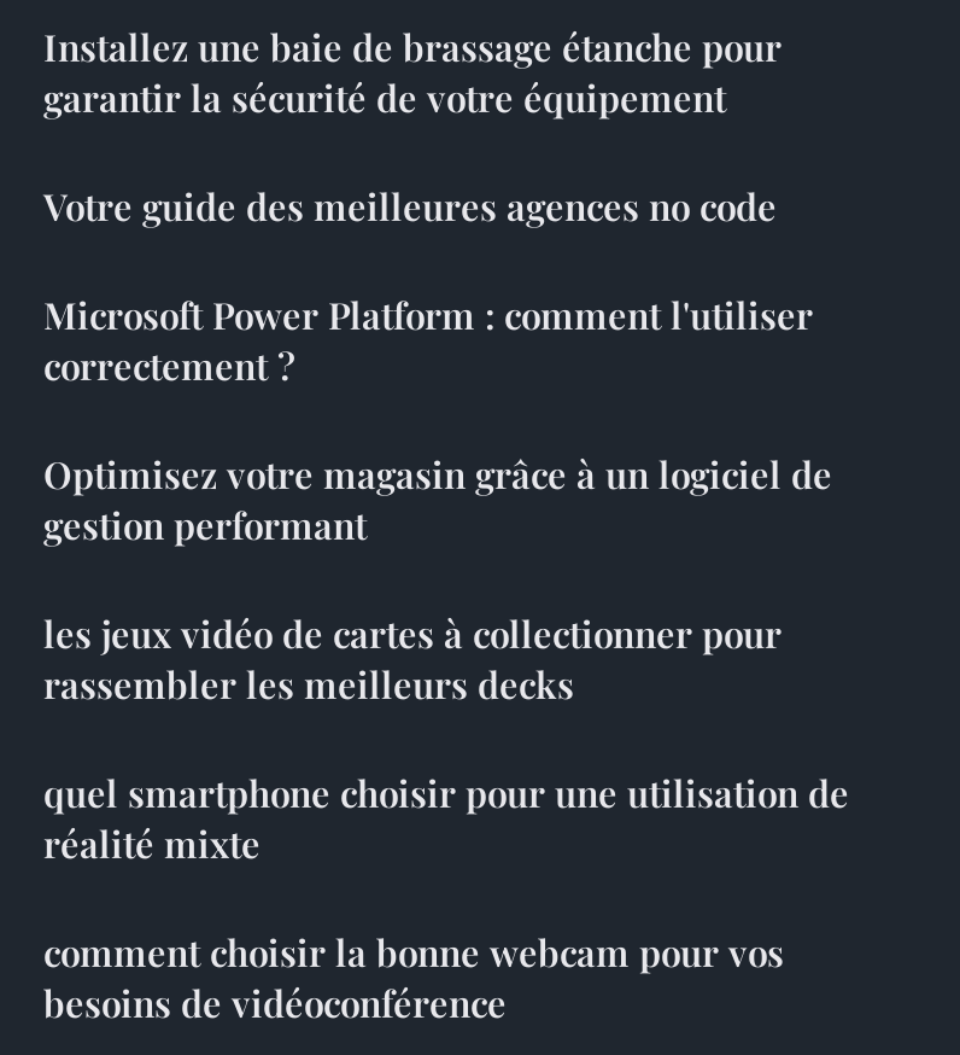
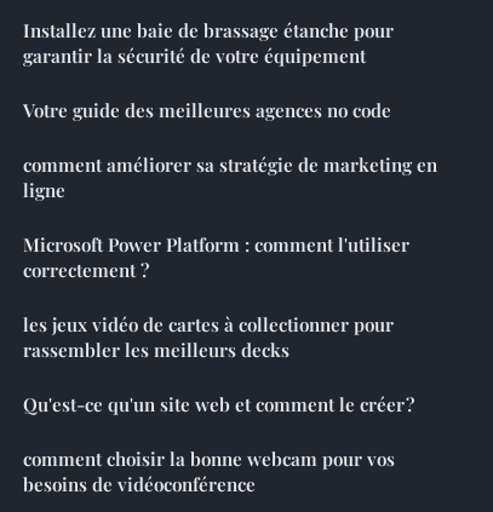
none -> [23,152,437,202] comment améliorer sa stratégie de marketing en | ligne
moved [43,290,813,389] -> [23,232,409,281]: Microsoft Power Platform : comment l'utiliser | correctement ?
[43,449,832,548] Optimisez votre magasin grâce à un logiciel de | gestion performant -> none
[43,768,849,867] quel smartphone choisir pour une utilisation de | réalité mixte -> [23,392,414,416] Qu'est-ce qu'un site web et comment le créer ?

